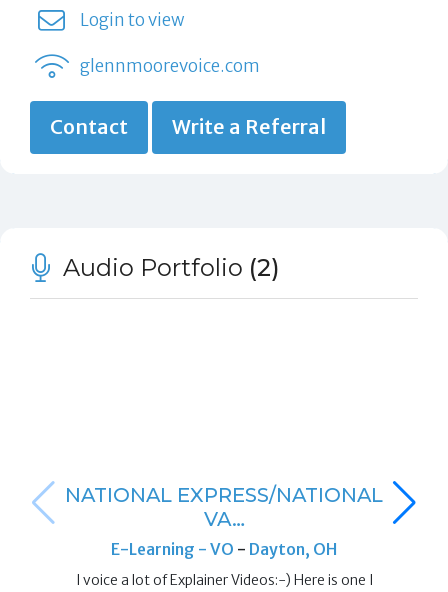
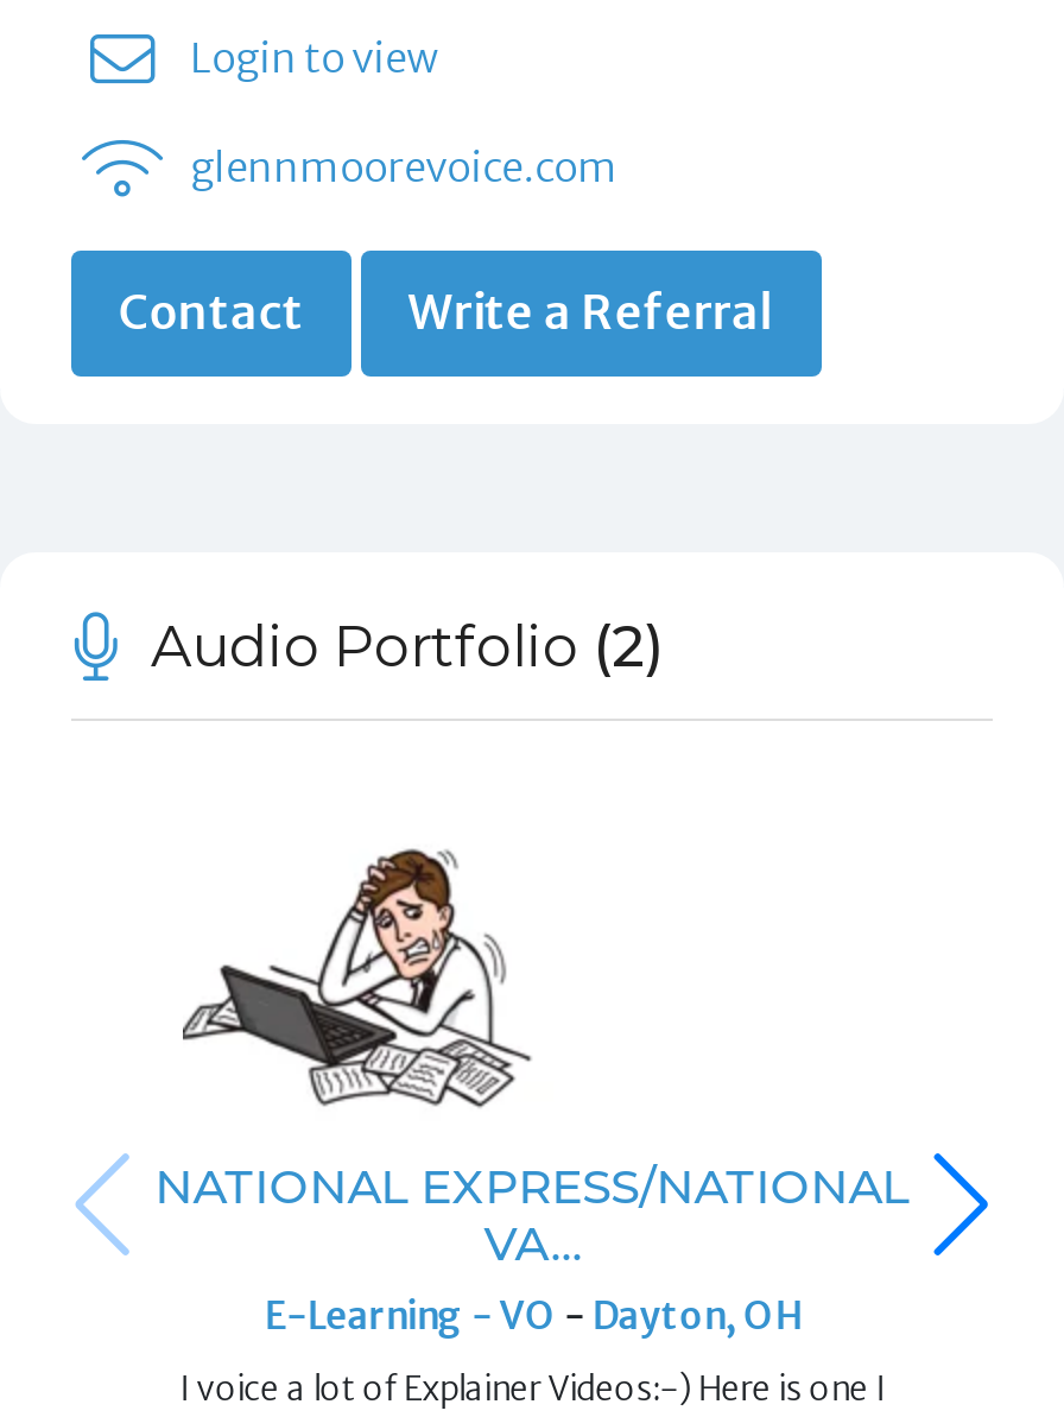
none -> [180,847,532,1108] [image]

